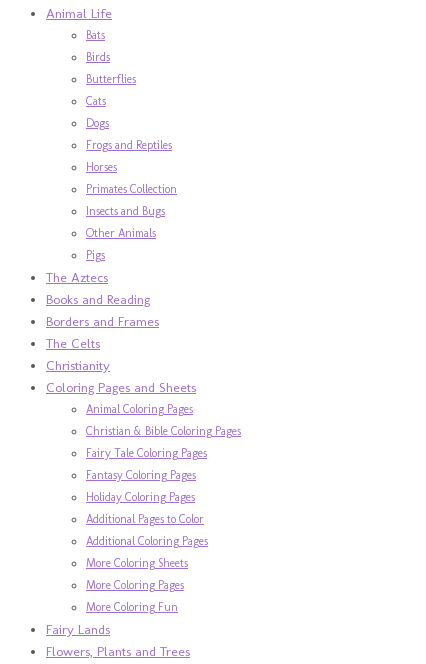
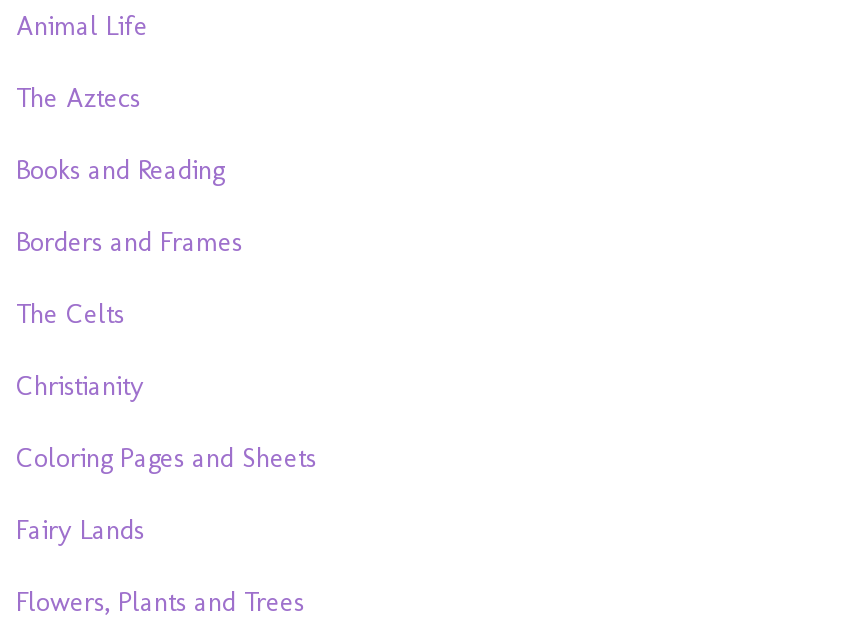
[86,28,177,262] Bats | Birds | Butterflies | Cats | Dogs | Frogs and Reptiles | Horses | Primates Collection | Insects and Bugs | Other Animals | Pigs -> none
[86,402,241,614] Animal Coloring Pages | Christian & Bible Coloring Pages | Fairy Tale Coloring Pages | Fantasy Coloring Pages | Holiday Coloring Pages | Additional Pages to Color | Additional Coloring Pages | More Coloring Sheets | More Coloring Pages | More Coloring Fun -> none

